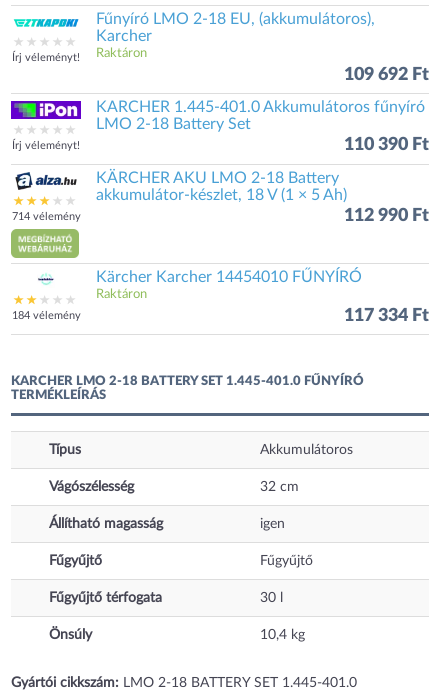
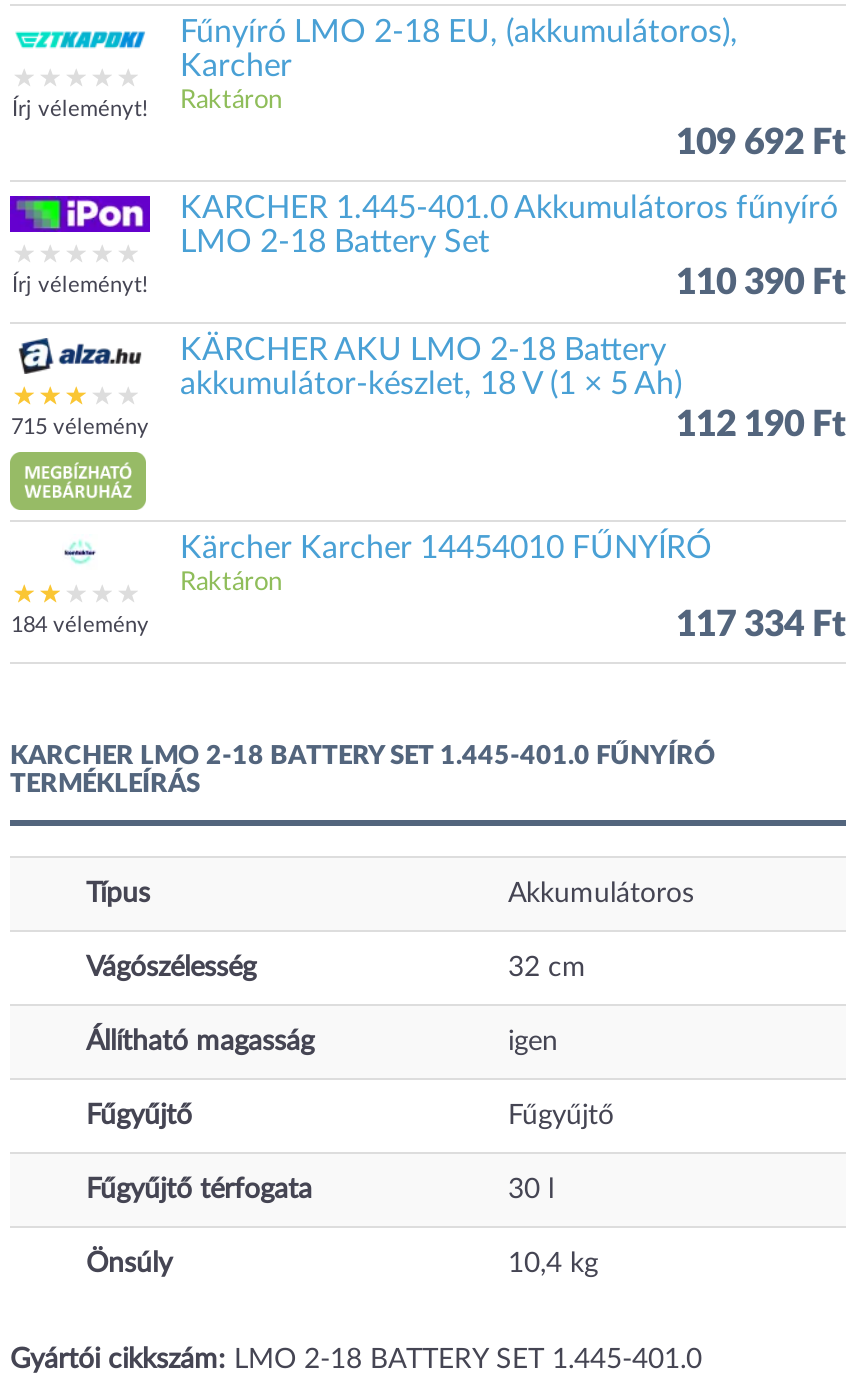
[11,211,80,222] 714 vélemény -> [11,416,149,438] 715 vélemény
[344,207,429,225] 112 990 Ft -> [676,408,846,444] 112 190 Ft

